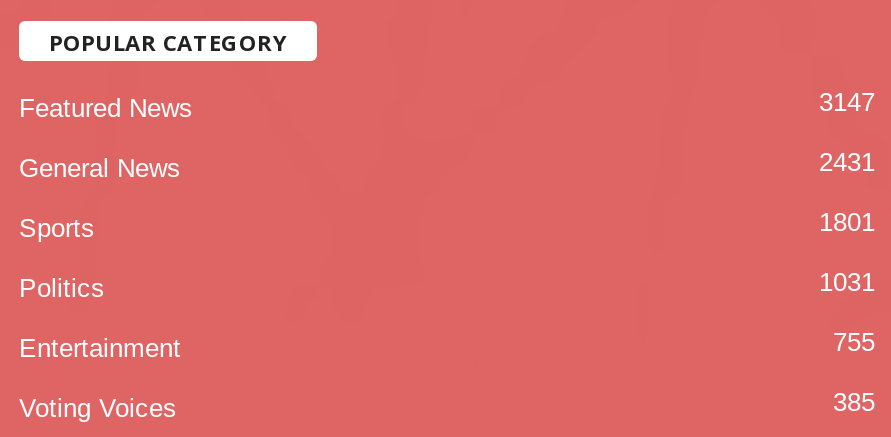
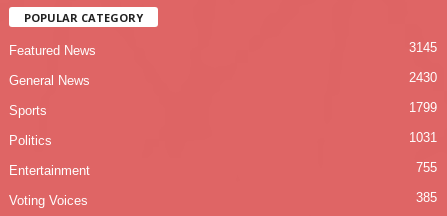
[819,86,875,116] 3147 -> [409,40,437,55] 3145
[819,146,875,176] 2431 -> [409,70,437,85] 2430
[819,206,875,236] 1801 -> [409,100,437,115] 1799

